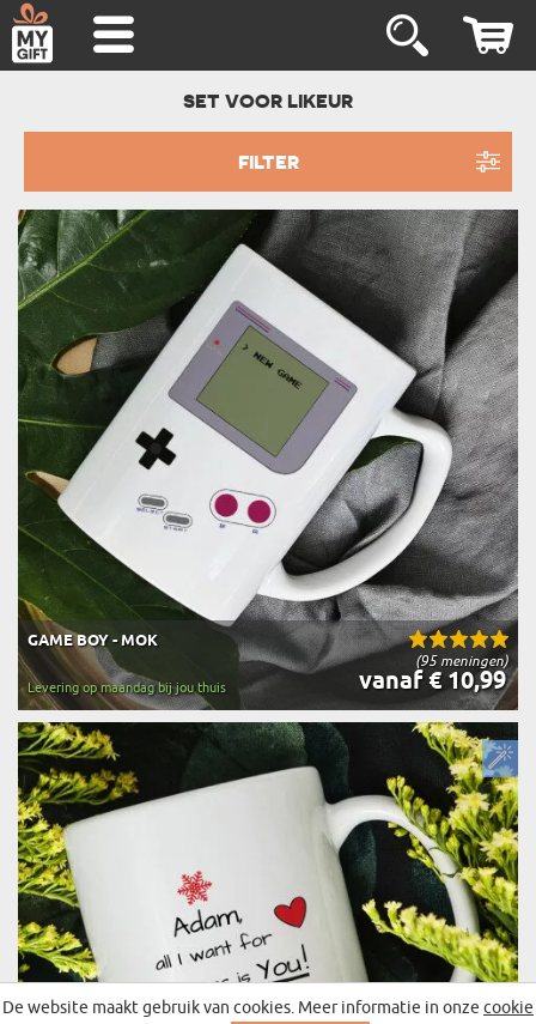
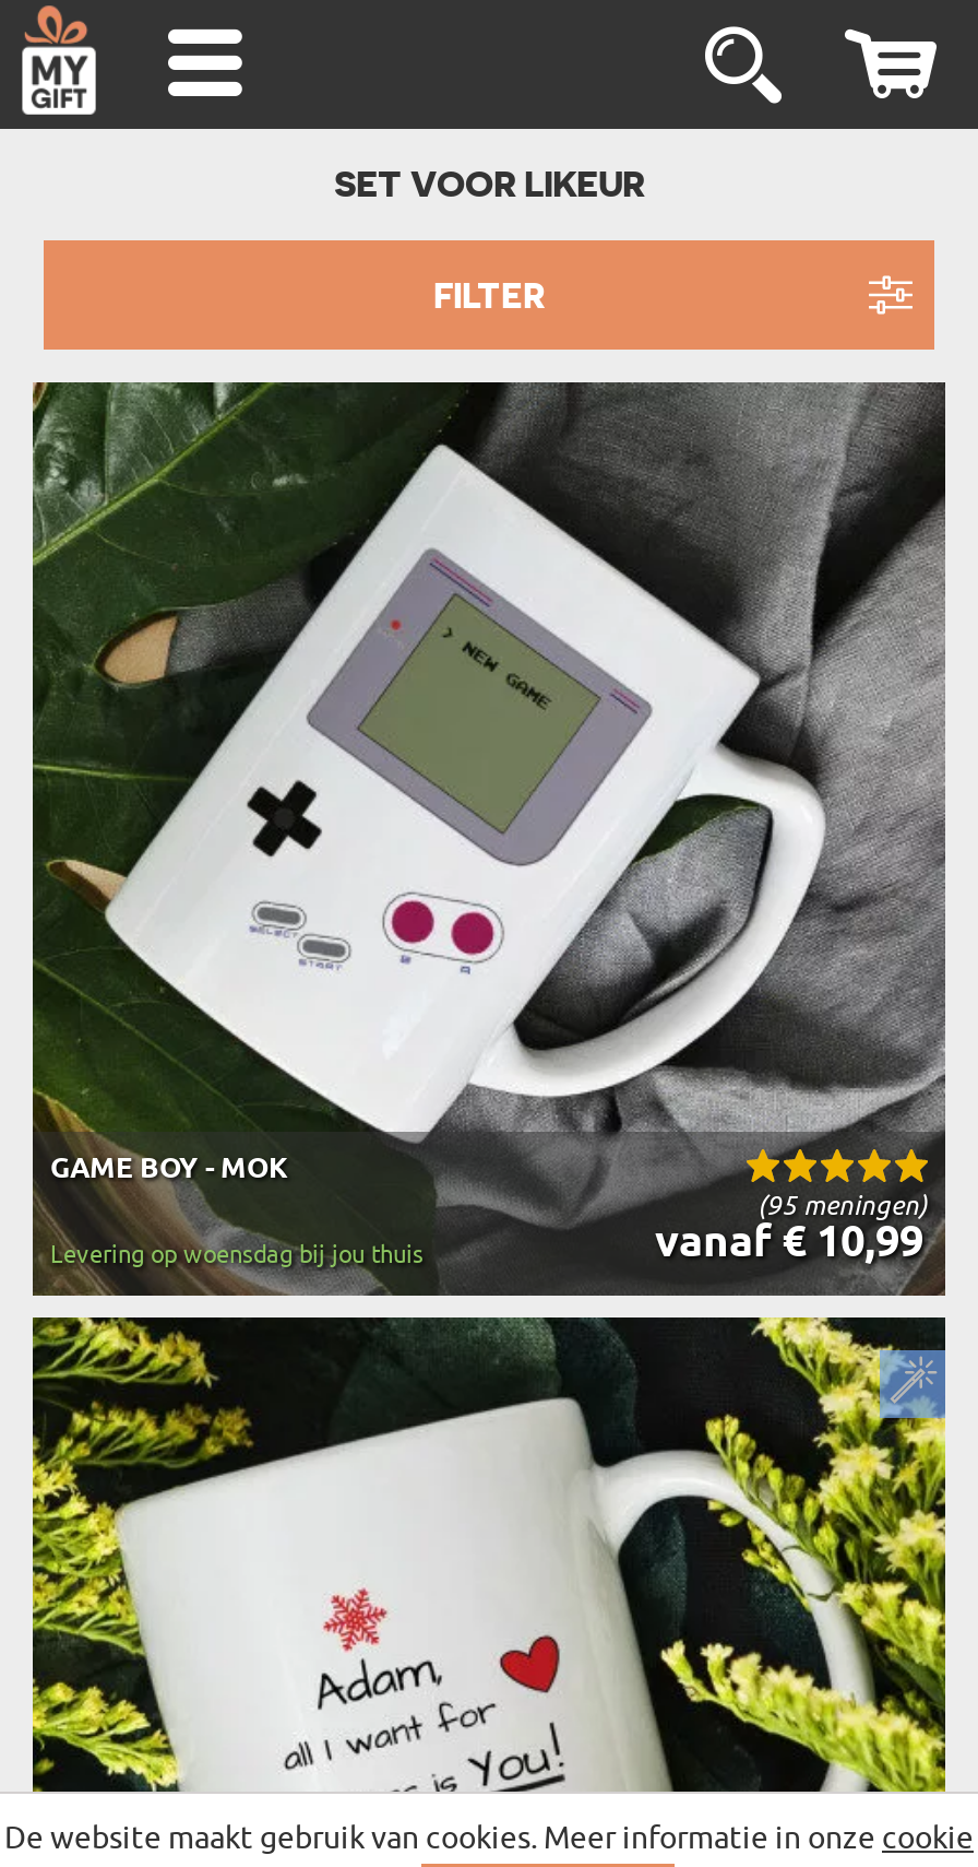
[28,679,226,696] Levering op maandag bij jou thuis -> [50,1239,424,1269] Levering op woensdag bij jou thuis

